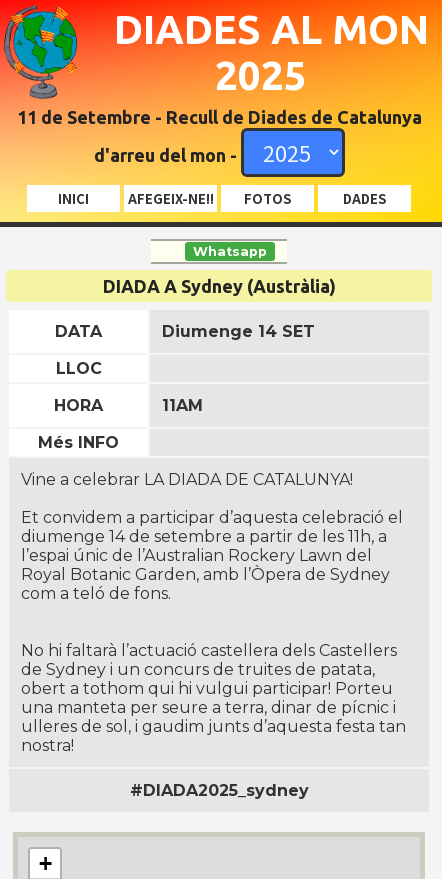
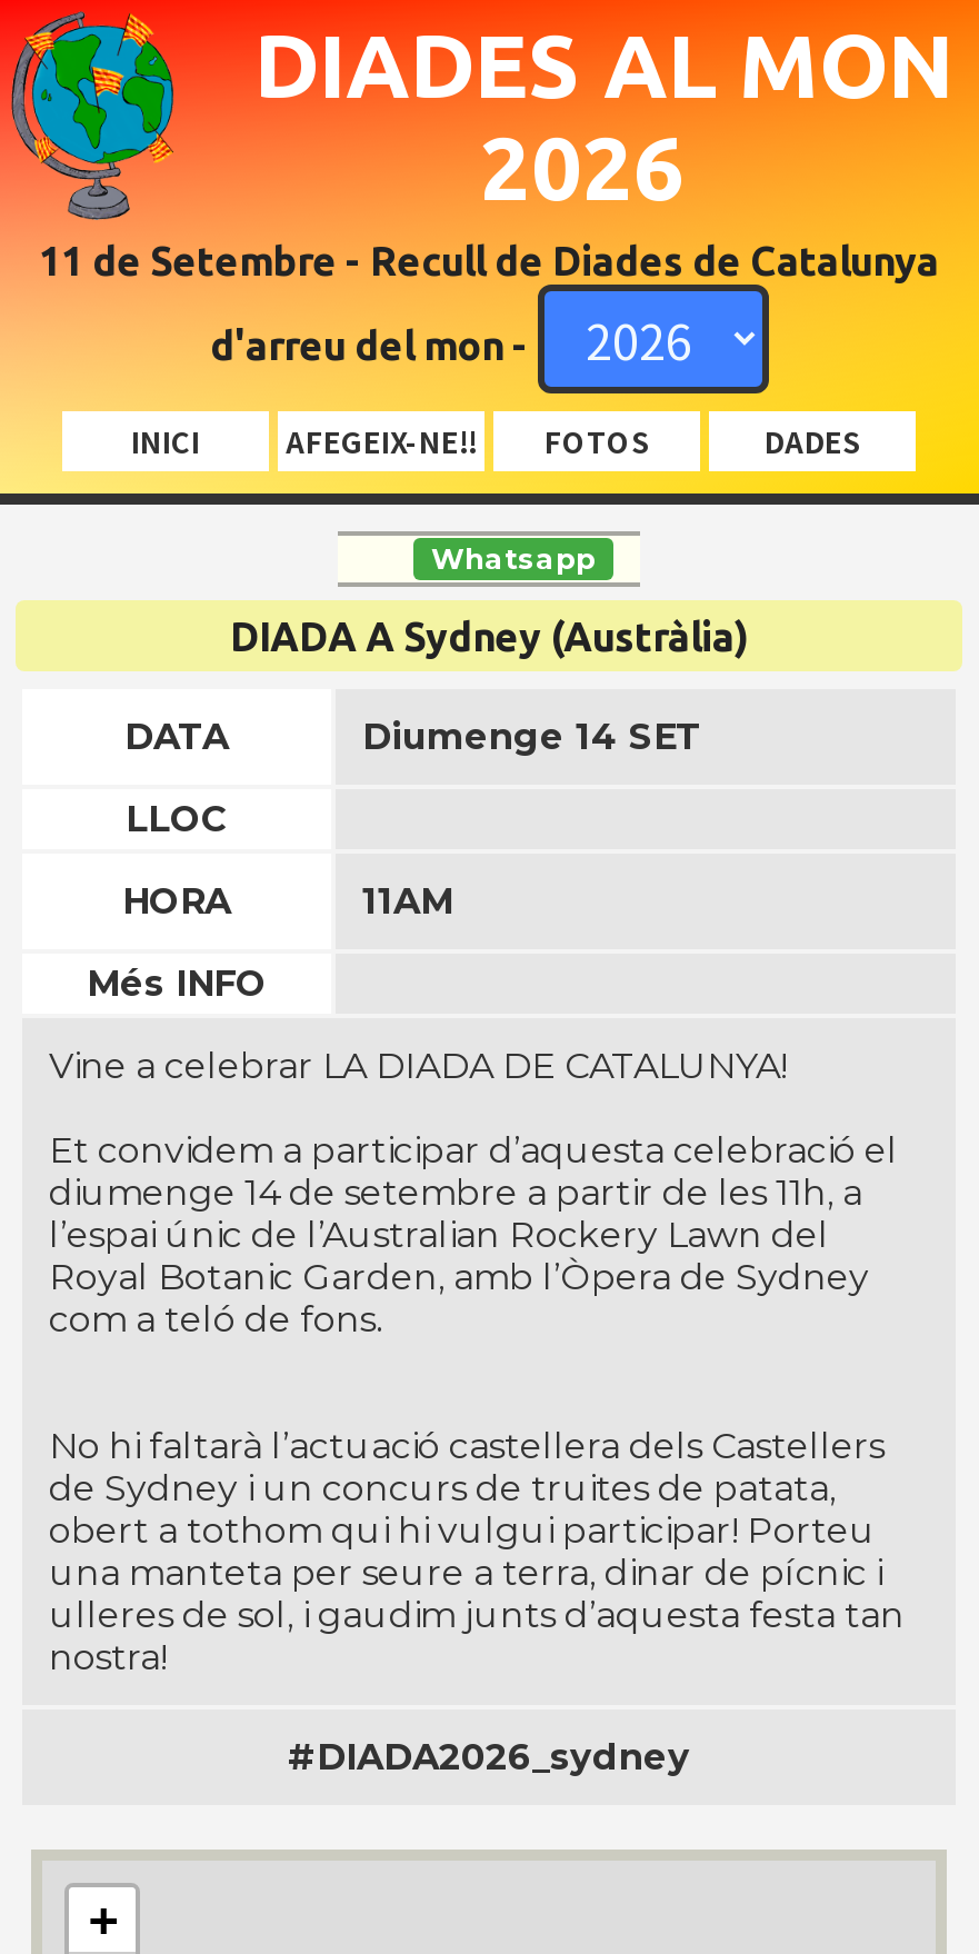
[215,53,307,98] 2025 -> [480,118,685,218] 2026
[129,781,308,800] #DIADA2025_sydney -> [288,1736,690,1778] #DIADA2026_sydney

